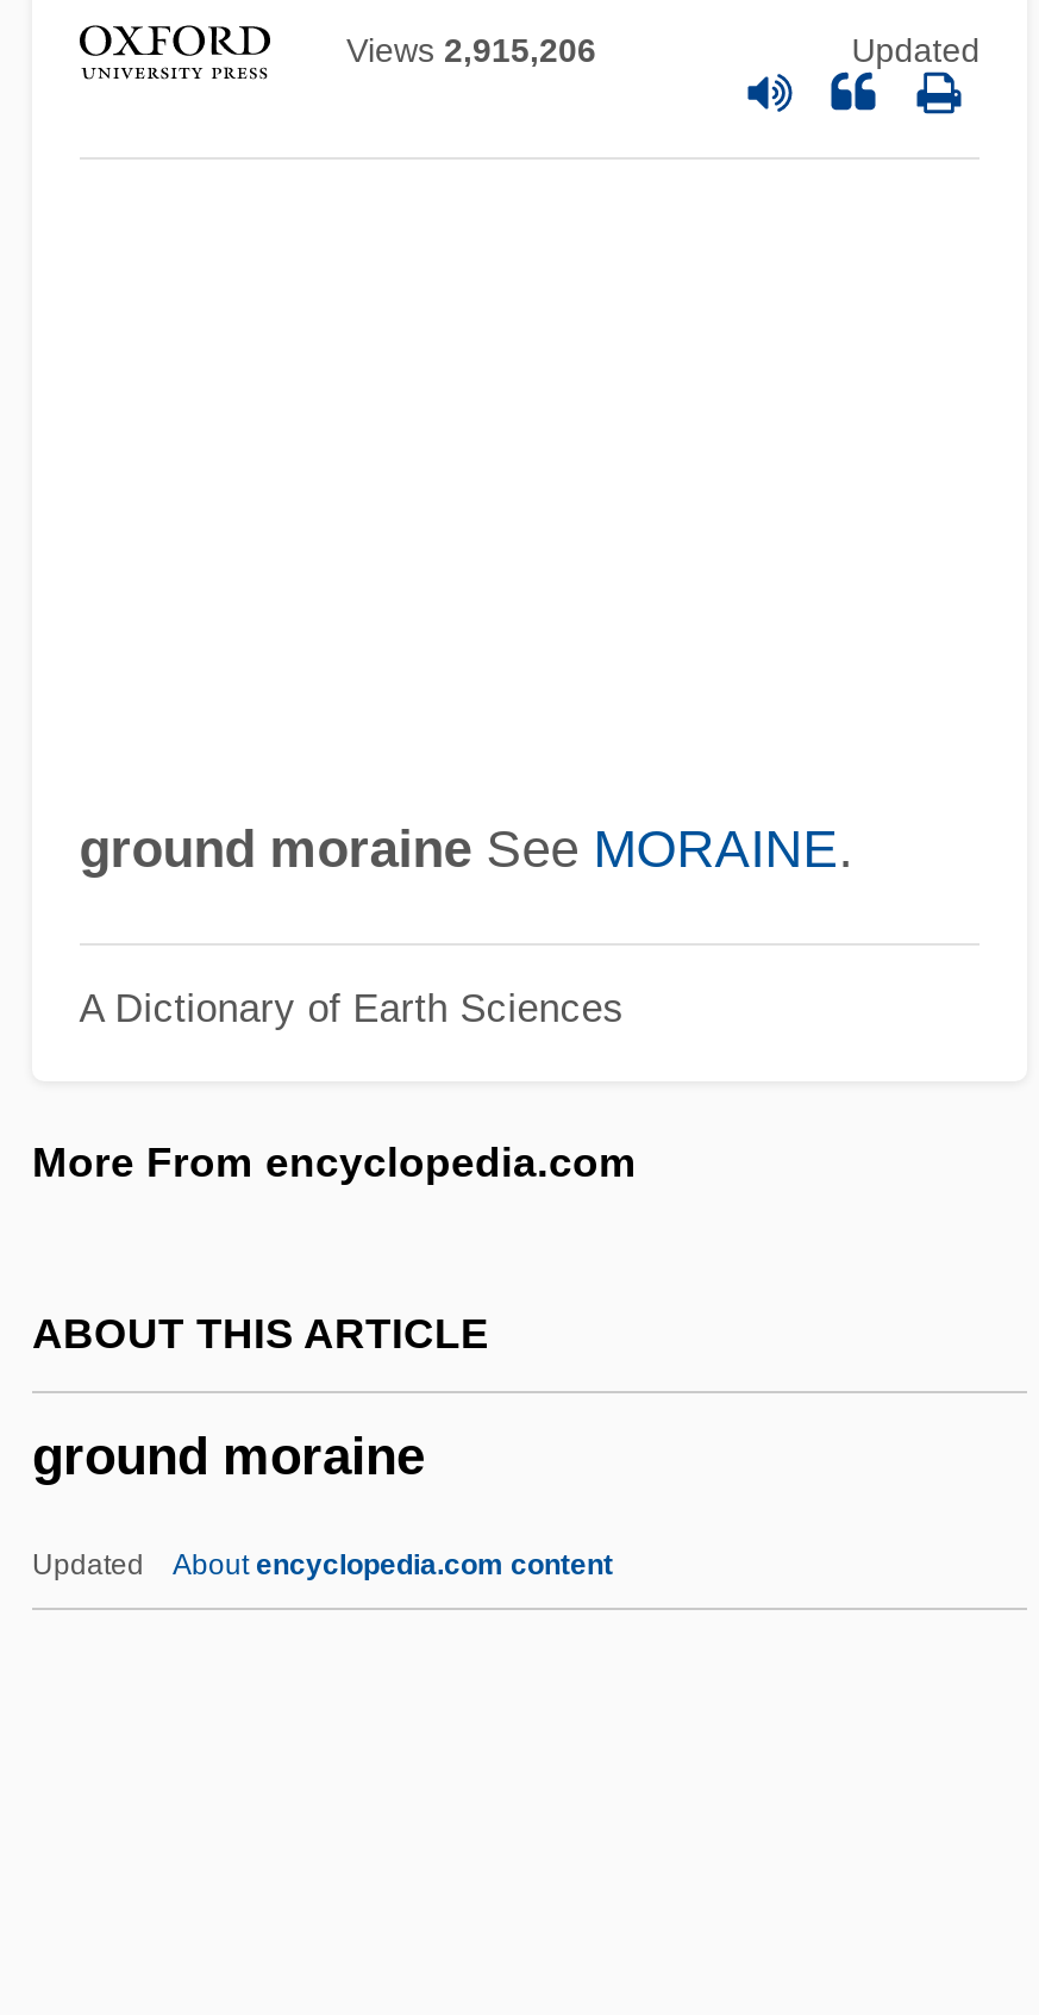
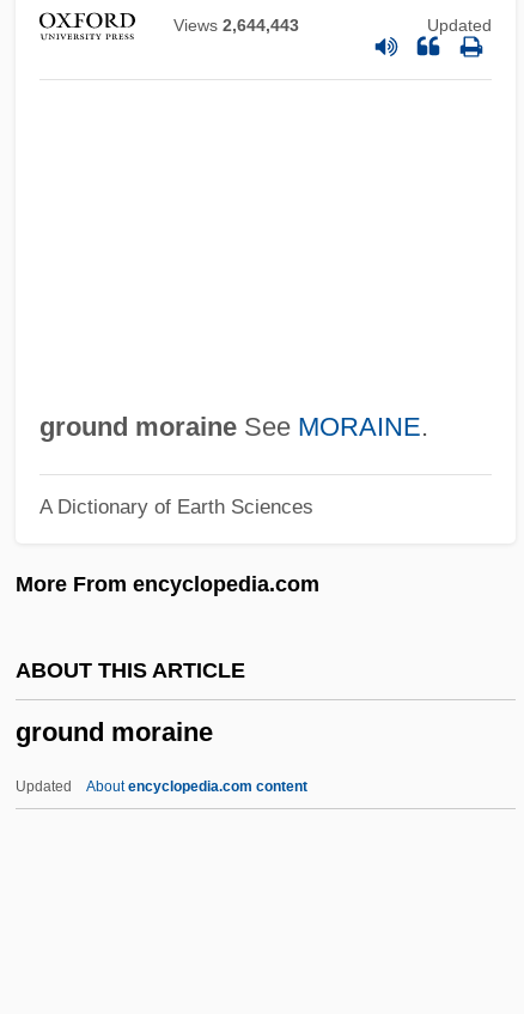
[346,32,596,70] Views 2,915,206 -> [173,16,299,35] Views 2,644,443

